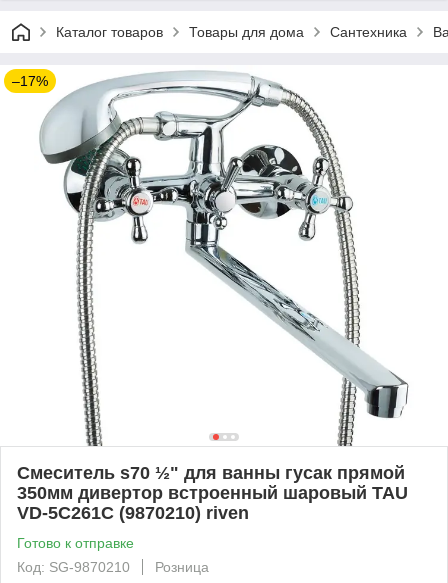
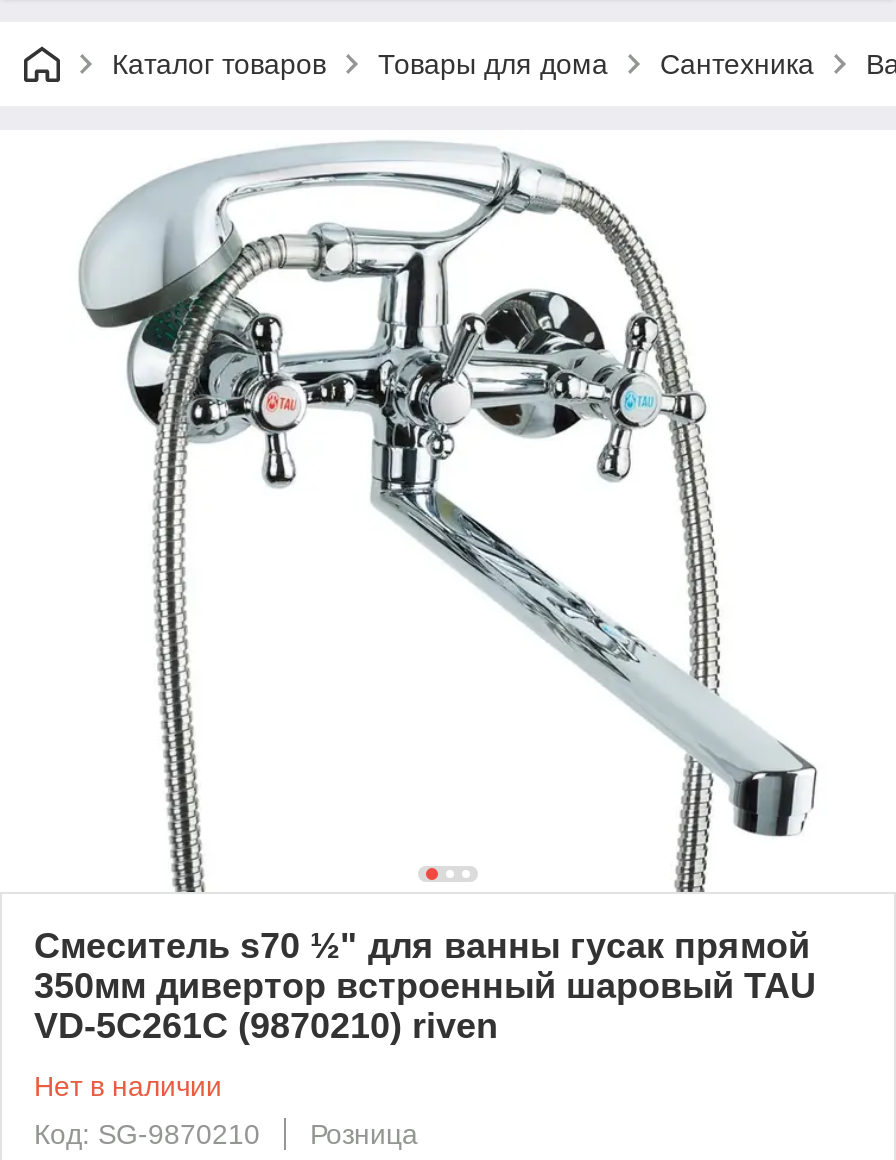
[12,73,48,89] –17% -> none
[17,535,134,551] Готово к отправке -> [34,1070,222,1102] Нет в наличии

